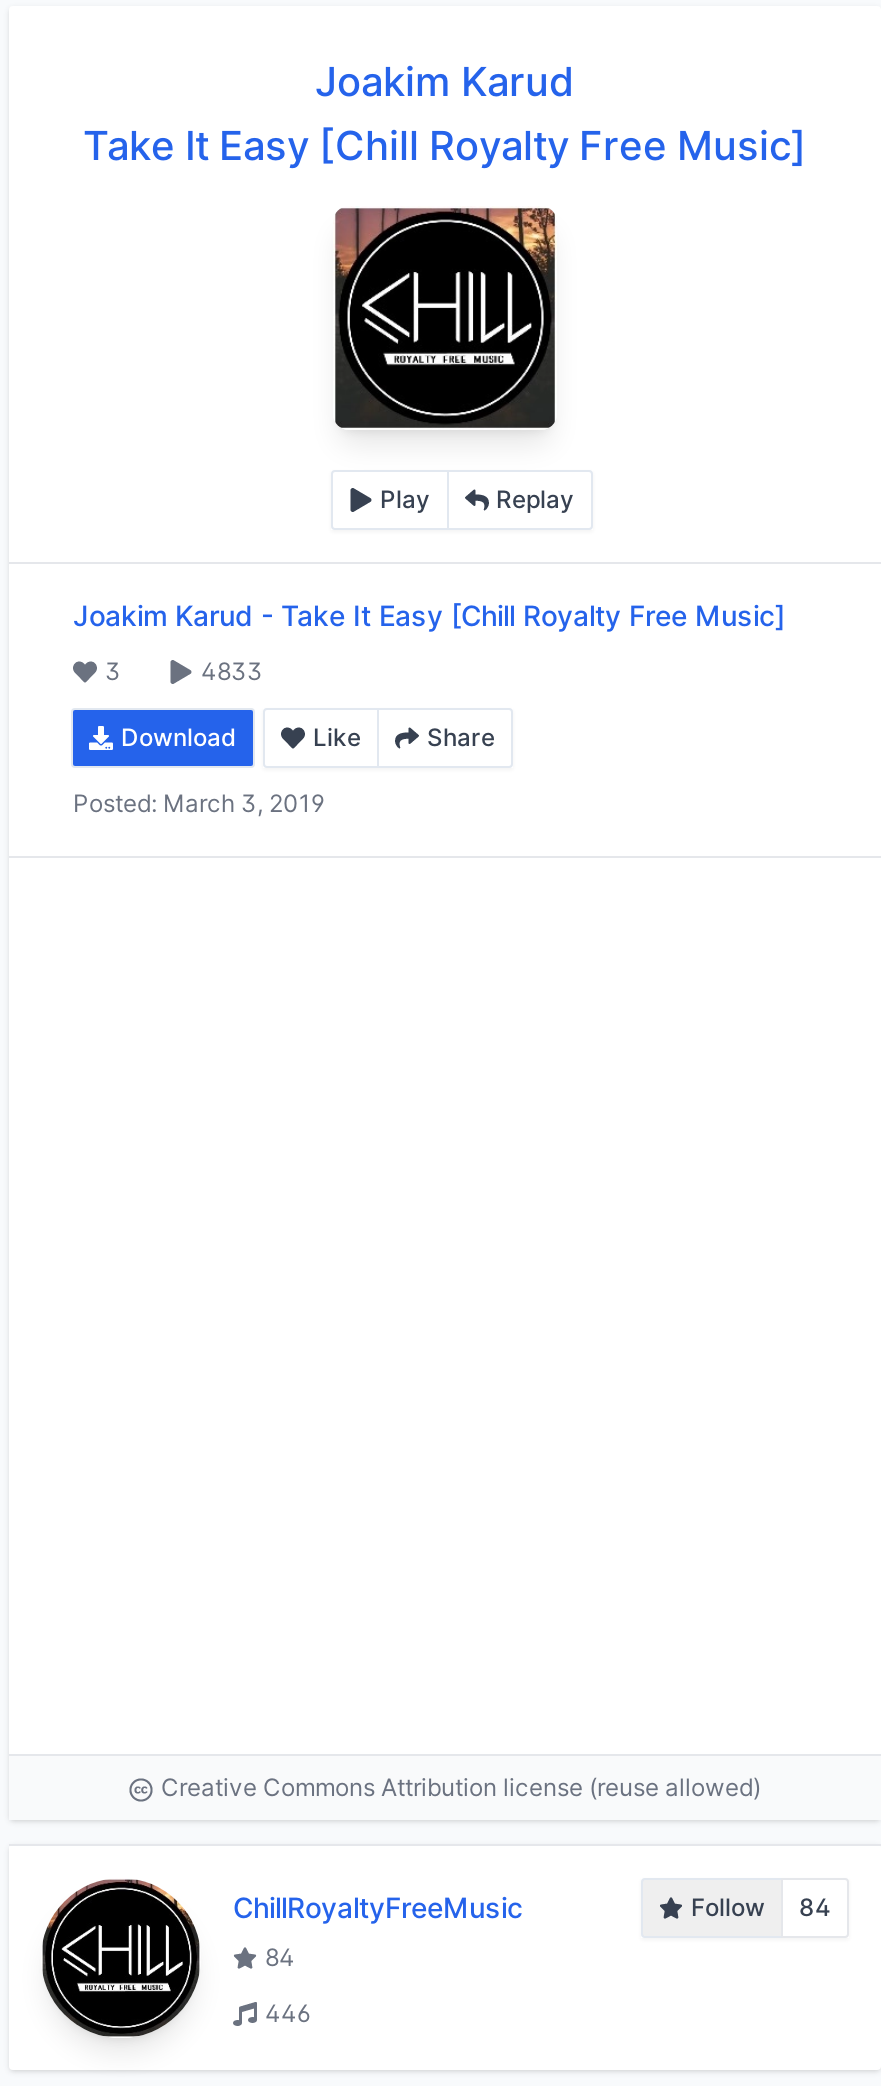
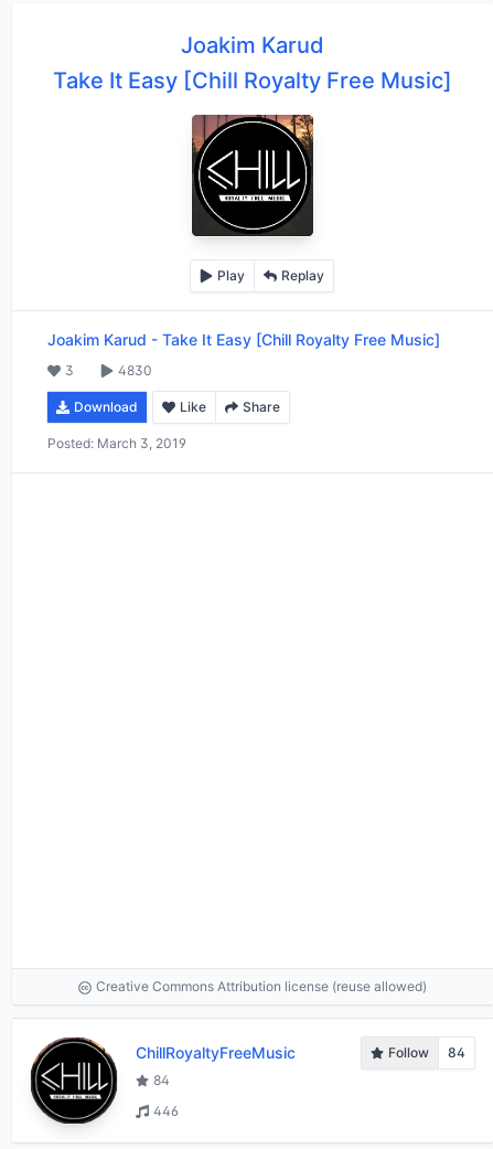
[201,656,263,686] 4833 -> [118,362,152,379] 4830

